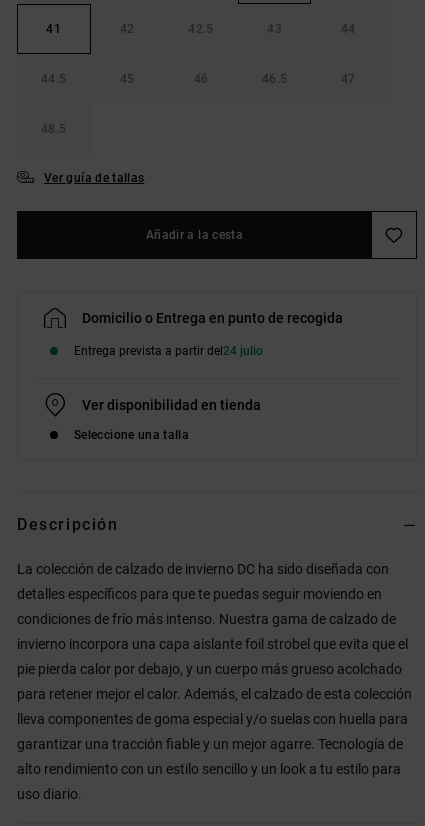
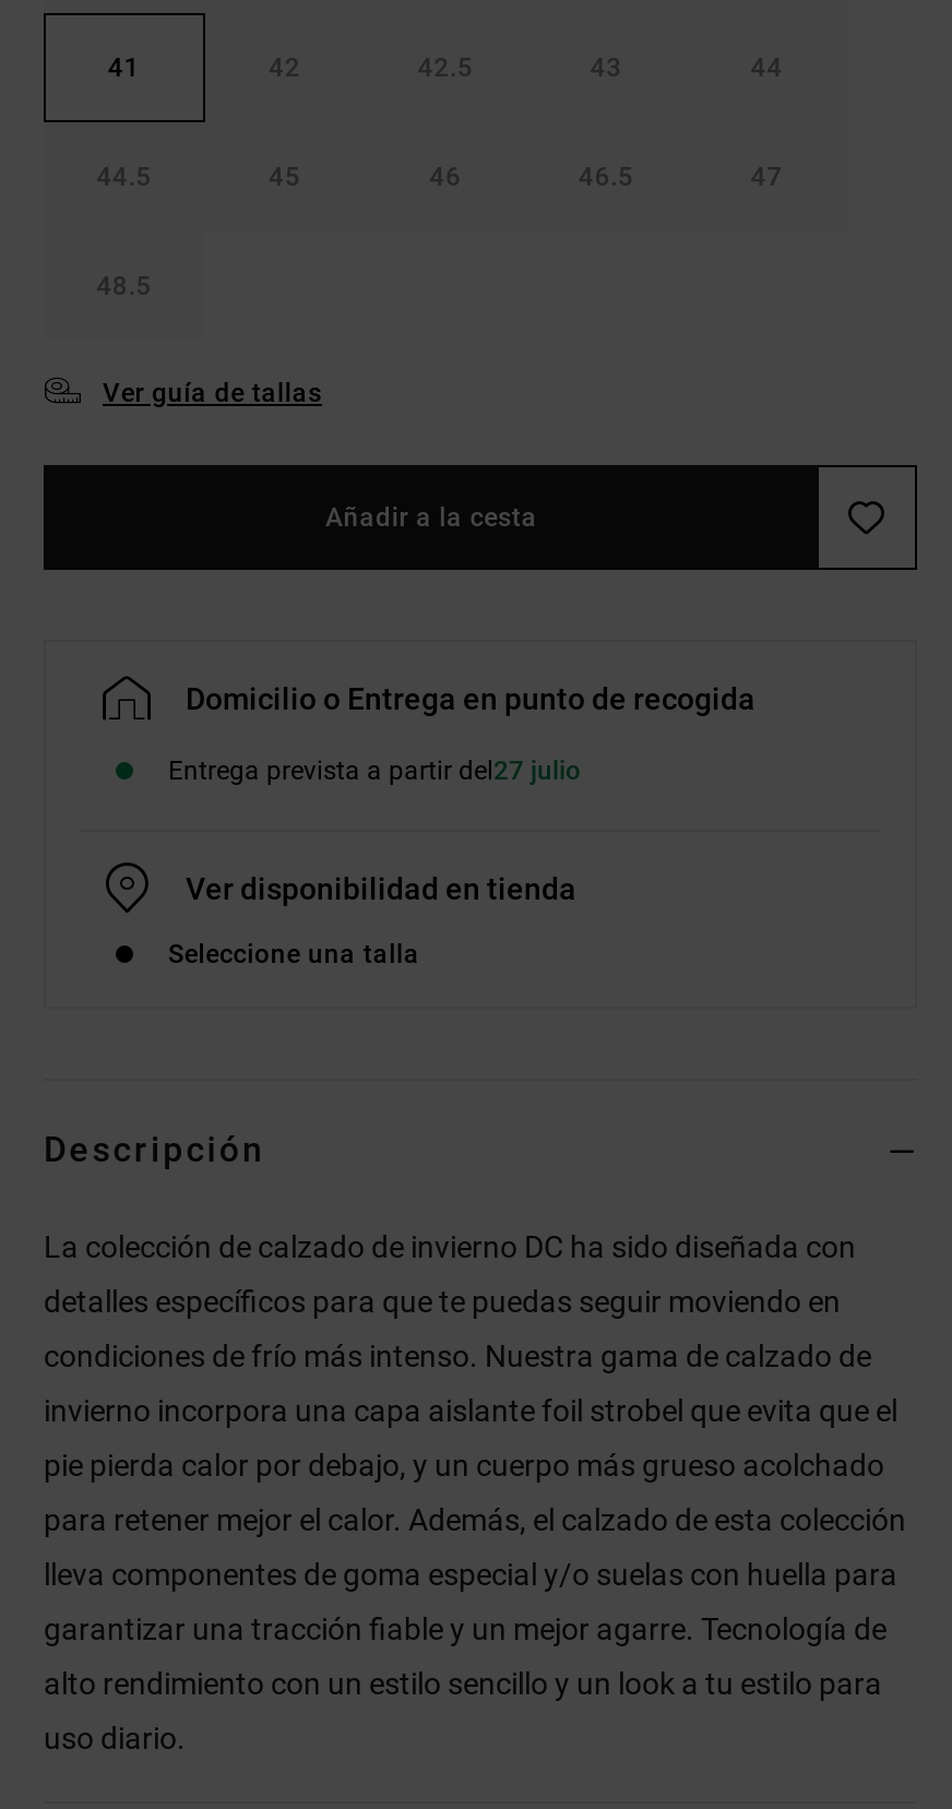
[74,344,263,358] Entrega prevista a partir del24 julio -> [168,755,581,785] Entrega prevista a partir del27 julio

